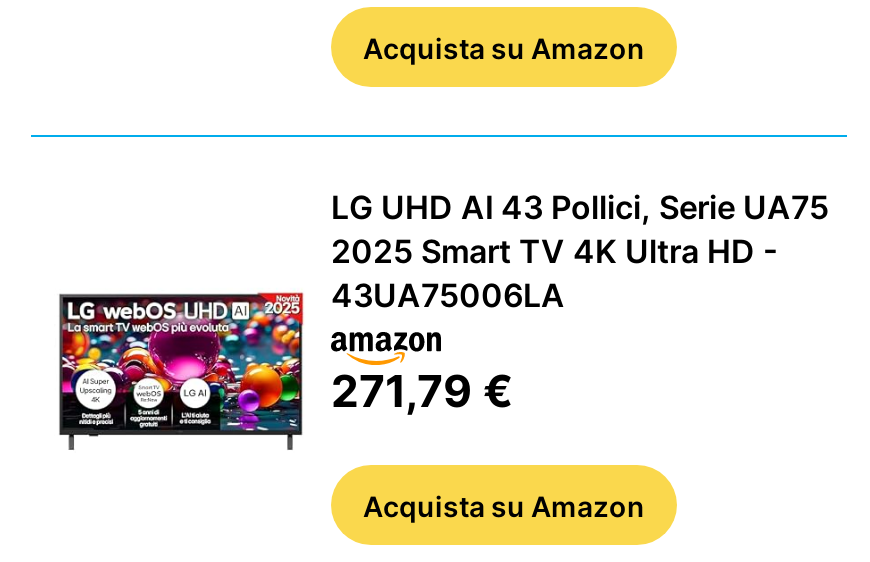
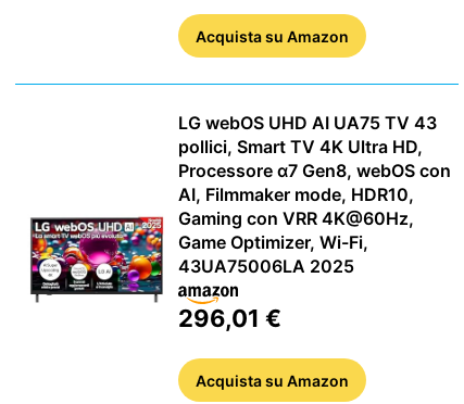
[331,188,829,316] LG UHD AI 43 Pollici, Serie UA75 | 2025 Smart TV 4K Ultra HD - | 43UA75006LA -> [178,112,451,277] LG webOS UHD AI UA75 TV 43 | pollici, Smart TV 4K Ultra HD, | Processore α7 Gen8, webOS con | AI, Filmmaker mode, HDR10, | Gaming con VRR 4K@60Hz, | Game Optimizer, Wi-Fi, | 43UA75006LA 2025
moved [57,291,303,451] -> [29,216,163,303]: [image]
[331,366,513,418] 271,79 € -> [178,305,281,333] 296,01 €

